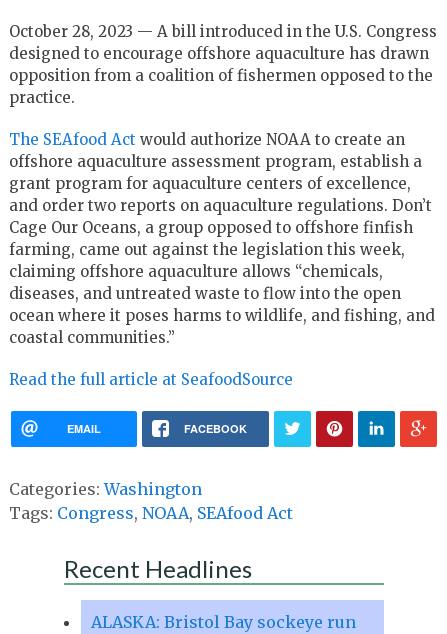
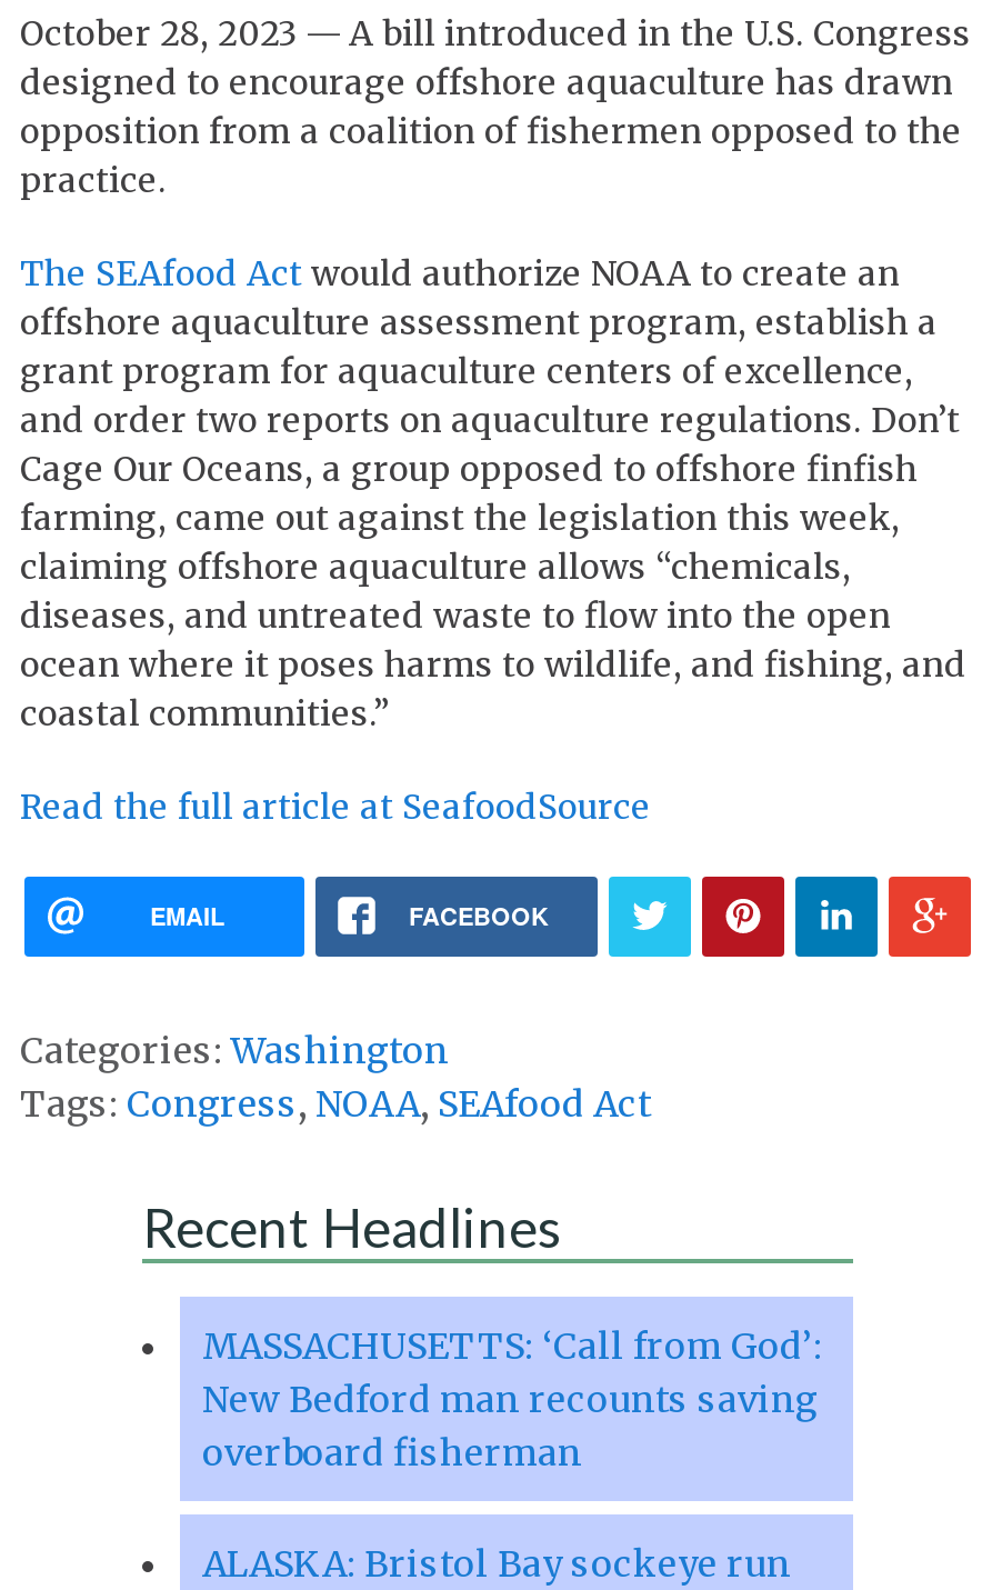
none -> [202,1323,822,1474] MASSACHUSETTS: ‘Call from God’: | New Bedford man recounts saving | overboard fisherman

